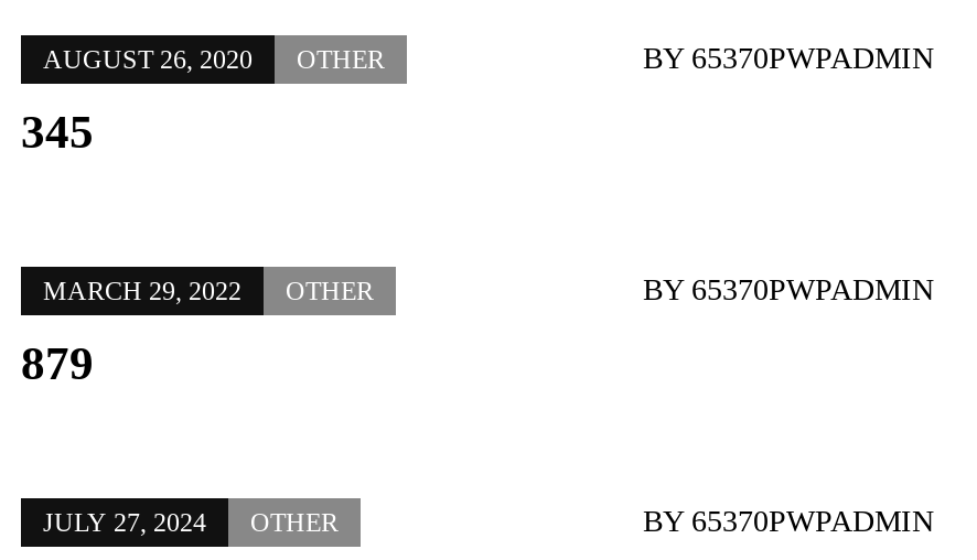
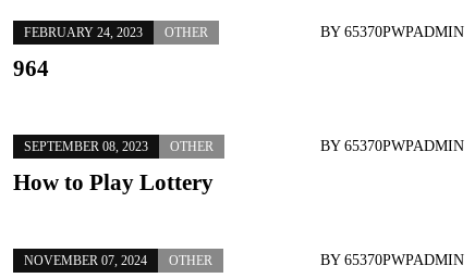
[43,43,385,74] AUGUST 26, 2020 OTHER -> [24,24,208,40] FEBRUARY 24, 2023 OTHER
[21,105,94,158] 345 -> [13,55,49,81] 964
[43,274,374,305] MARCH 29, 2022 OTHER -> [24,138,214,154] SEPTEMBER 08, 2023 OTHER
[21,336,94,389] 879 -> [13,169,214,195] How to Play Lottery
[43,506,339,537] JULY 27, 2024 OTHER -> [24,252,212,268] NOVEMBER 07, 2024 OTHER

